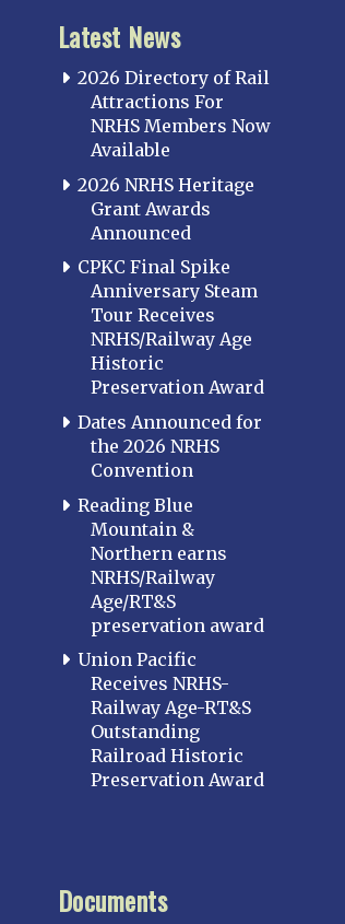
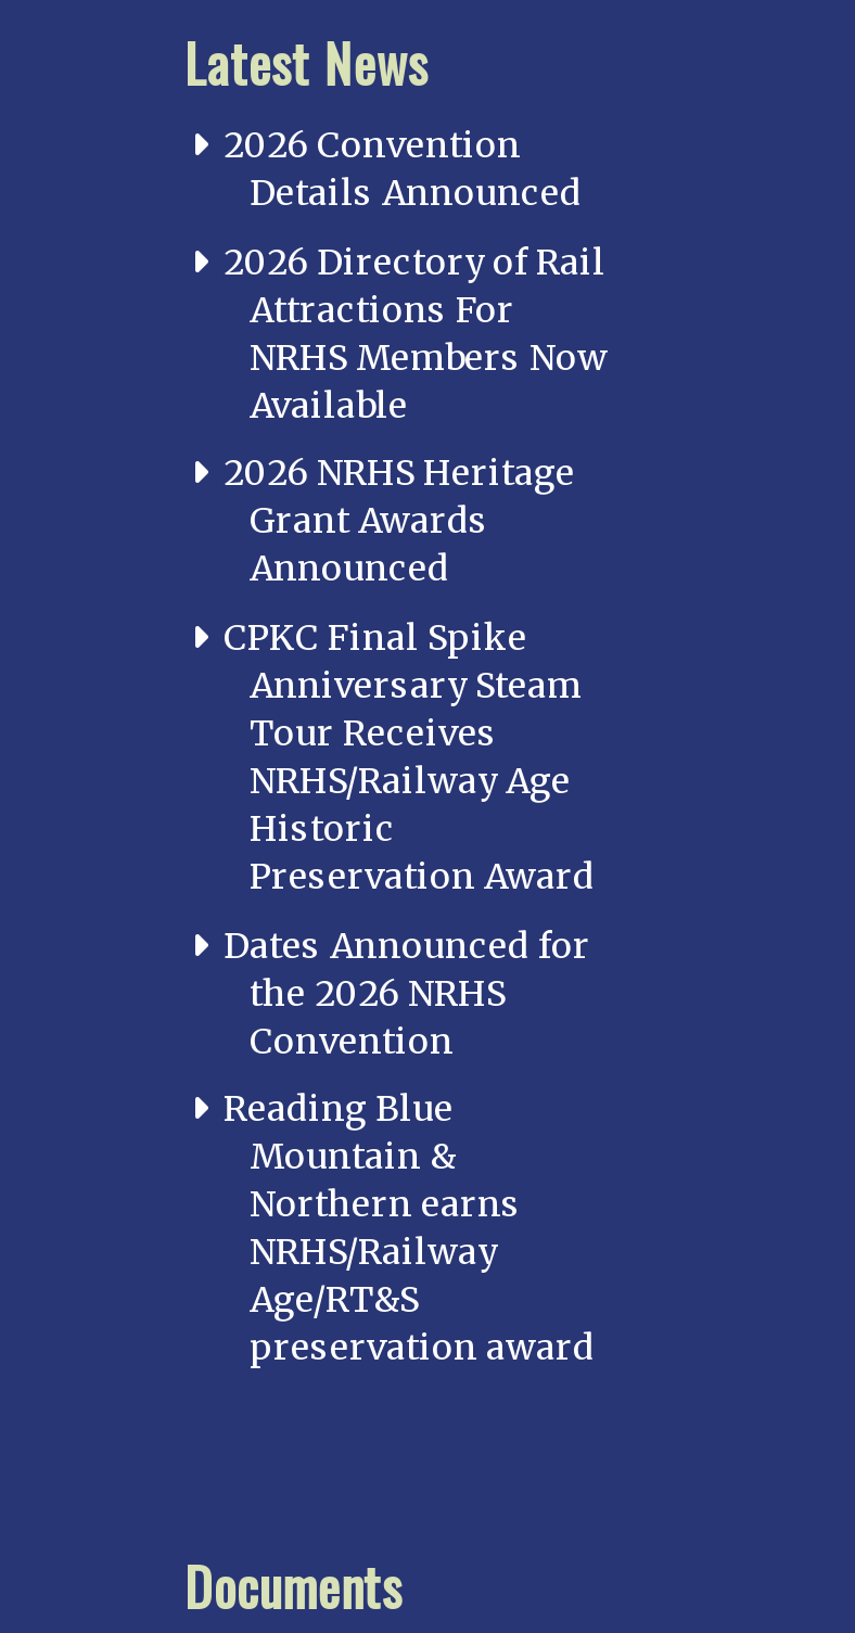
none -> [224,123,582,214] 2026 Convention | Details Announced
moved [78,67,271,636] -> [224,240,608,1369]: 2026 Directory of Rail | Attractions For | NRHS Members Now | ... | Age/RT&S | preservation award
[78,649,264,791] Union Pacific | Receives NRHS- | Railway Age-RT&S | Outstanding | Railroad Historic | Preservation Award -> none

